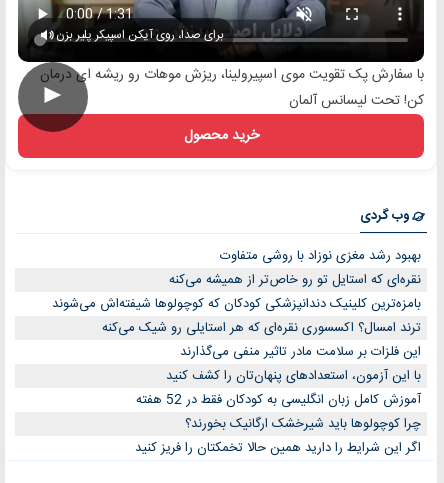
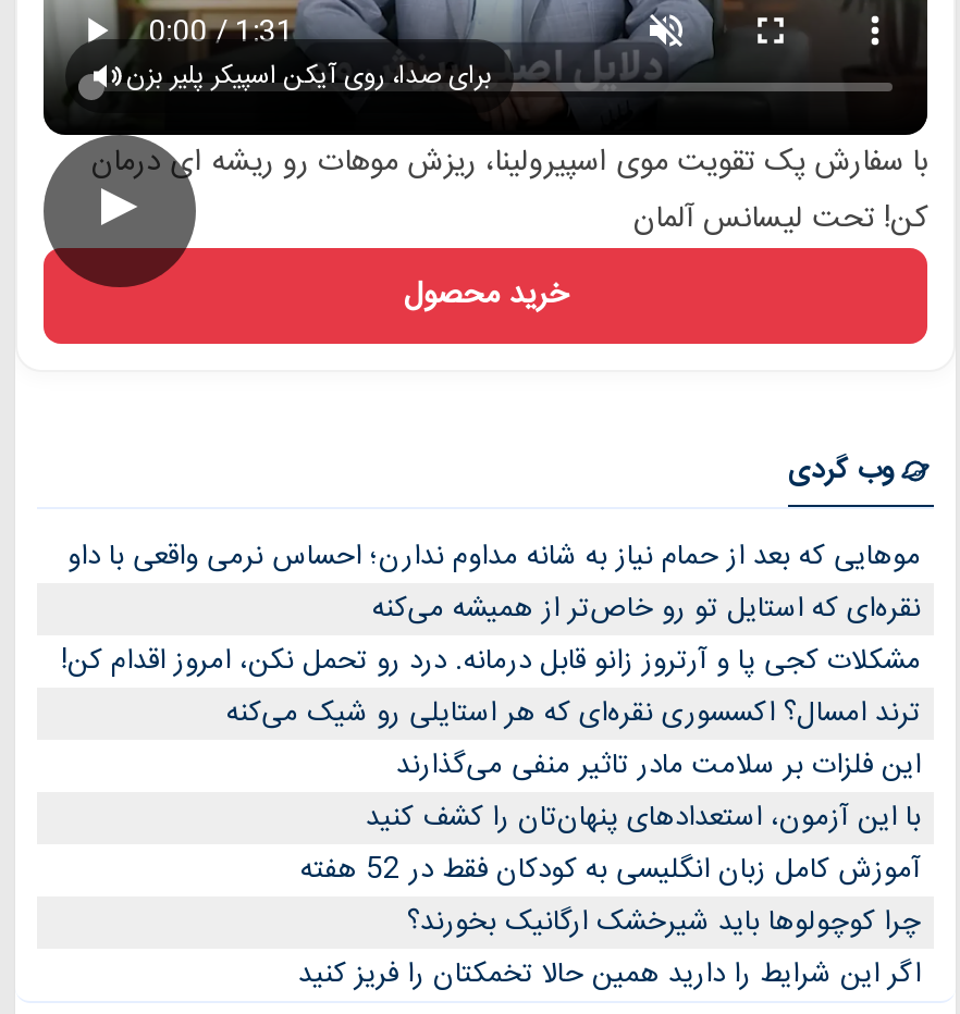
[220,245,421,267] بهبود رشد مغزی نوزاد با روشی متفاوت -> [67,534,921,582] موهایی که بعد از حمام نیاز به شانه مداوم ندارن؛ احساس نرمی واقعی با داو
[52,293,421,315] بامزه‌ترین کلینیک دندانپزشکی کودکان که کوچولوها شیفته‌اش می‌شوند -> [61,638,921,686] مشکلات کجی پا و آرتروز زانو قابل درمانه. درد رو تحمل نکن، امروز اقدام کن!

